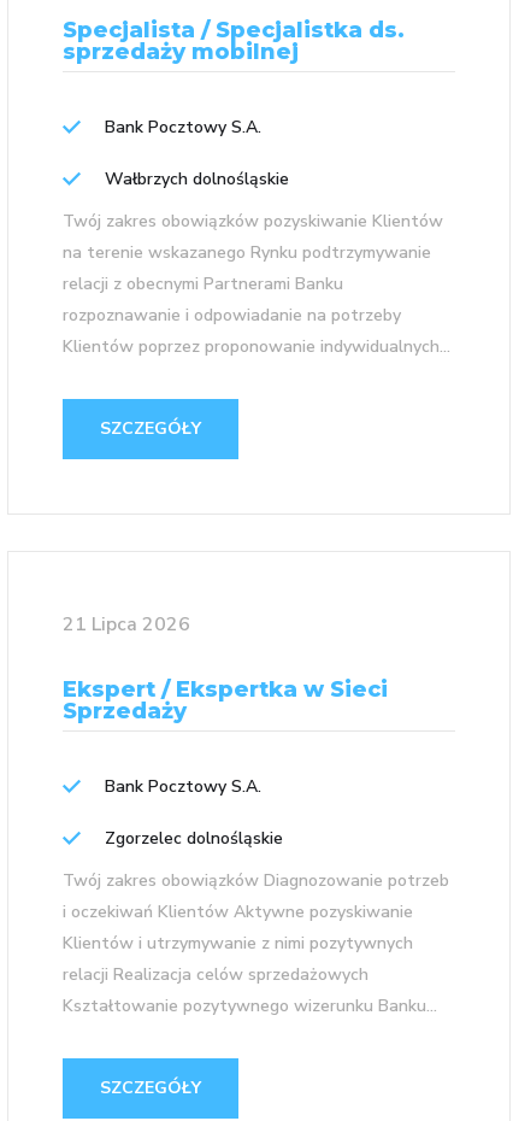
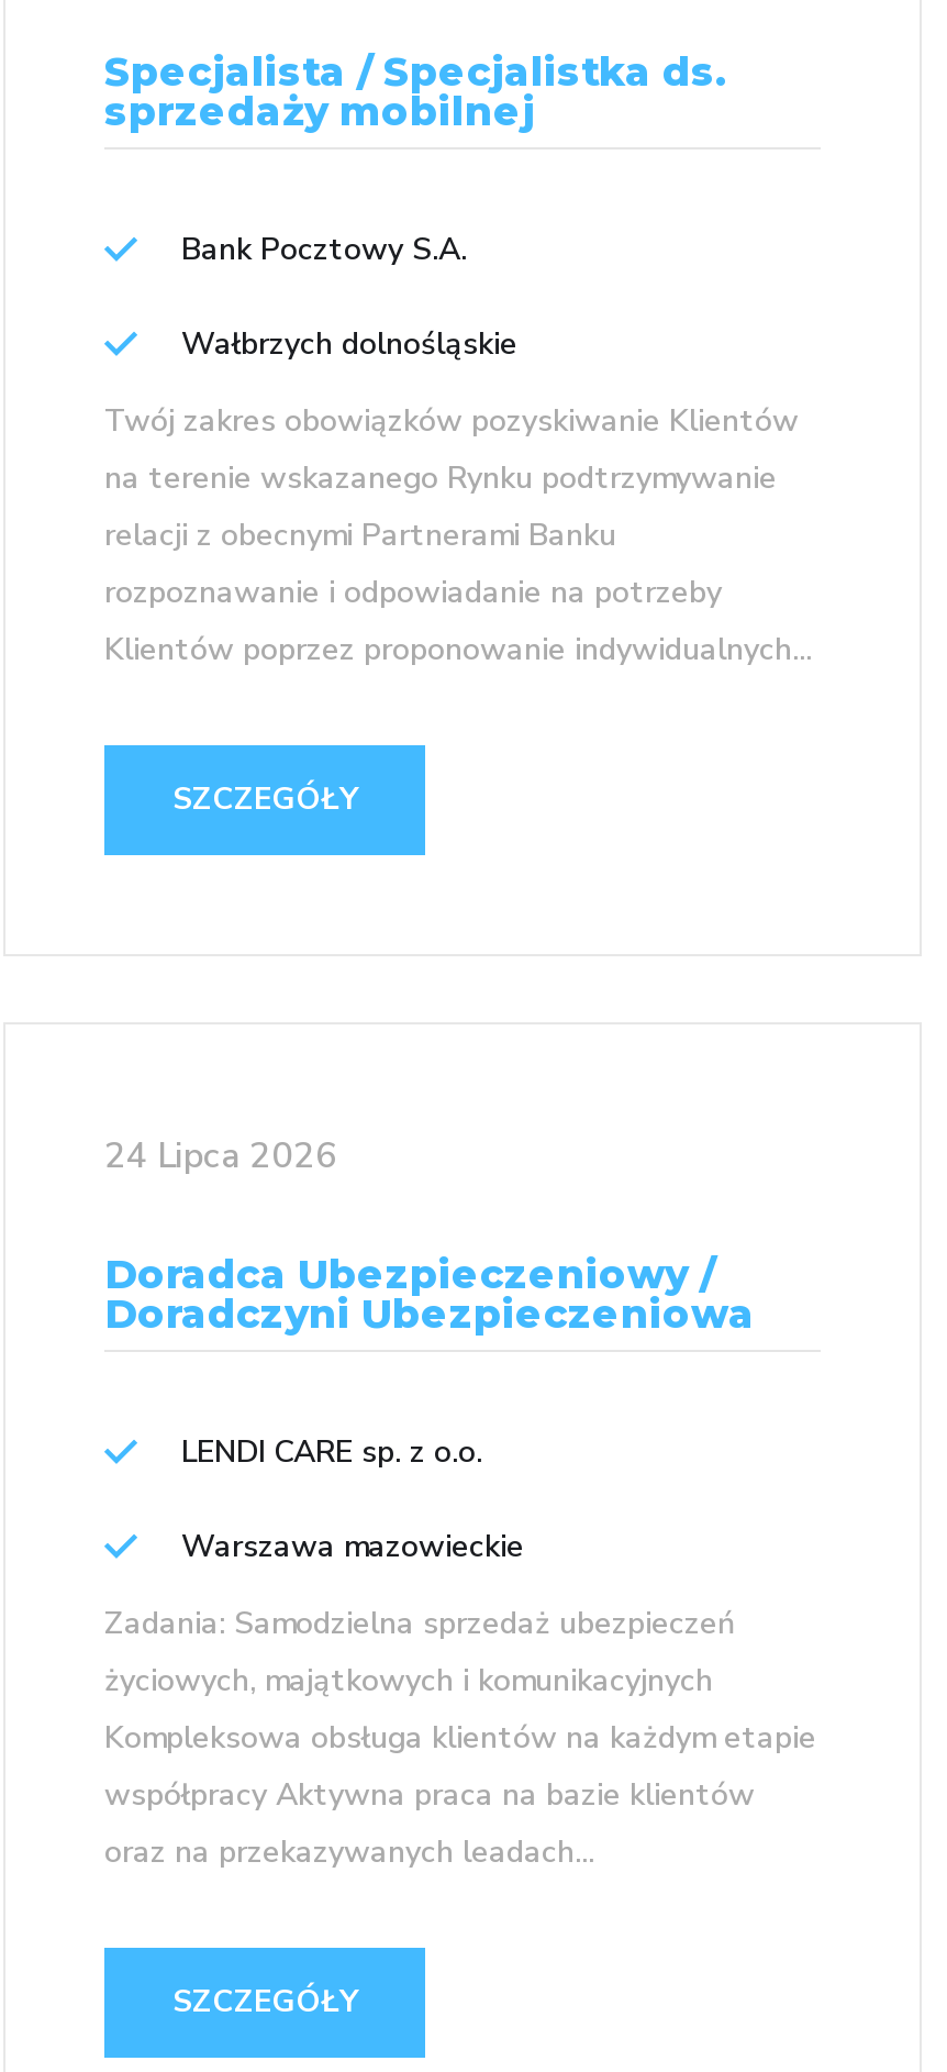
[63,611,190,637] 21 Lipca 2026 -> [104,1131,337,1180] 24 Lipca 2026
[63,676,388,724] Ekspert / Ekspertka w Sieci | Sprzedaży -> [104,1250,755,1338] Doradca Ubezpieczeniowy / | Doradczyni Ubezpieczeniowa
[105,775,261,797] Bank Pocztowy S.A. -> [181,1430,482,1472] LENDI CARE sp. z o.o.
[105,826,283,849] Zgorzelec dolnośląskie -> [181,1525,524,1567] Warszawa mazowieckie
[63,869,449,1017] Twój zakres obowiązków Diagnozowanie potrzeb | i oczekiwań Klientów Aktywne pozyskiwanie | Klientów i utrzymywanie z nimi pozytywnych | relacji Realizacja celów sprzedażowych | Kształtowanie pozytywnego wizerunku Banku... -> [104,1602,816,1872] Zadania: Samodzielna sprzedaż ubezpieczeń | życiowych, majątkowych i komunikacyjnych | Kompleksowa obsługa klientów na każdym etapie | współpracy Aktywna praca na bazie klientów | oraz na przekazywanych leadach...

